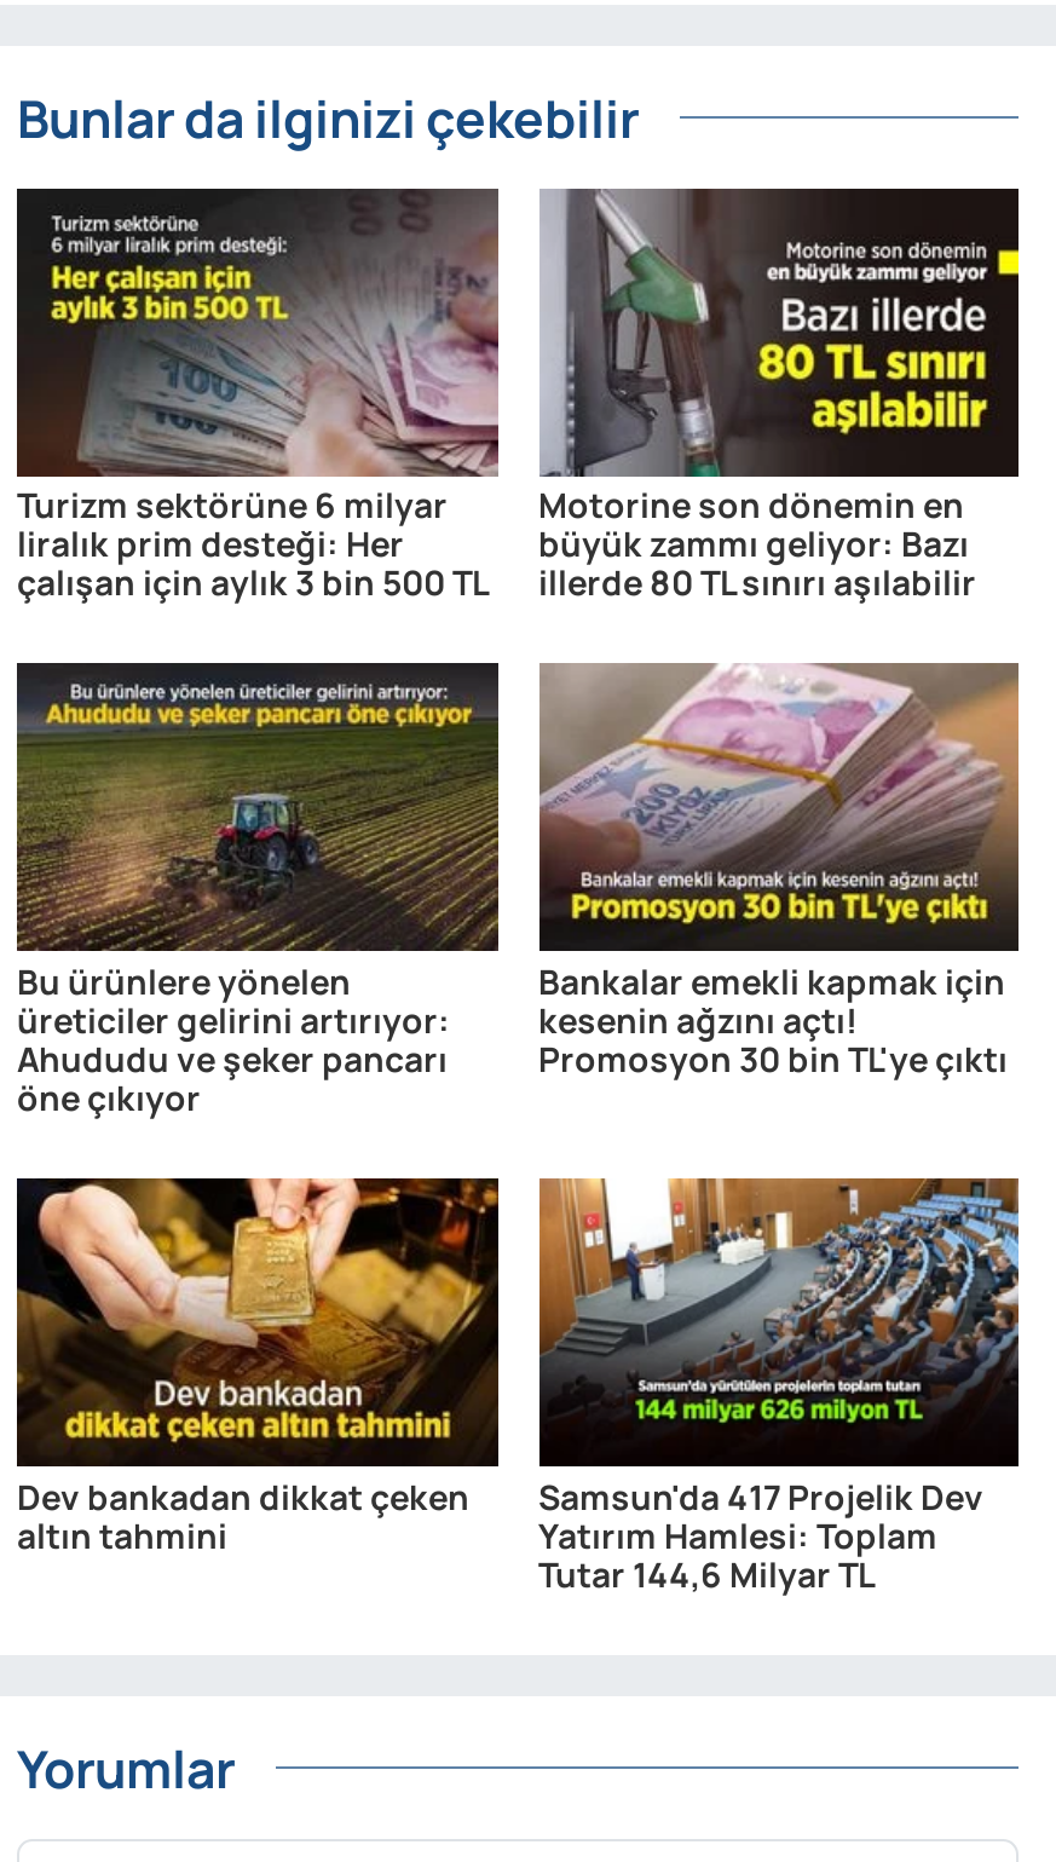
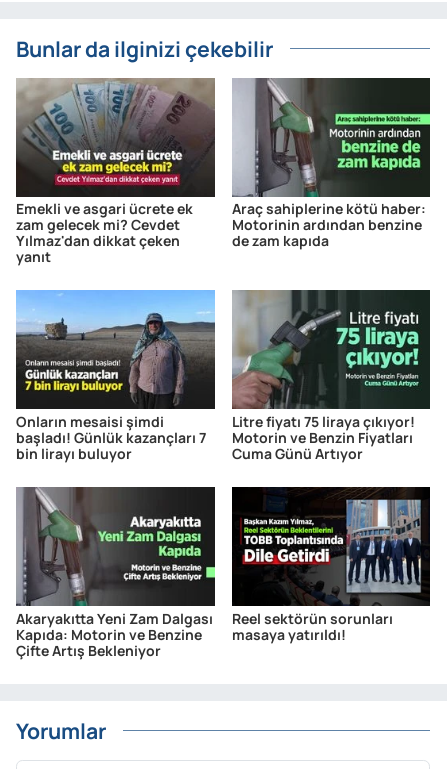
[17,186,501,605] [image] | Turizm sektörüne 6 milyar | liralık prim desteği: Her | çalışan için aylık 3 bin 500 TL -> [16,78,215,266] [image] | Emekli ve asgari ücrete ek | zam gelecek mi? Cevdet | Yılmaz'dan dikkat çeken | yanıt
[538,189,1021,605] [image] | Motorine son dönemin en | büyük zammı geliyor: Bazı | illerde 80 TL sınırı aşılabilir -> [231,78,431,250] [image] | Araç sahiplerine kötü haber: | Motorinin ardından benzine | de zam kapıda
[15,661,501,1120] [image] | Bu ürünlere yönelen | üreticiler gelirini artırıyor: | Ahududu ve şeker pancarı | öne çıkıyor -> [15,274,216,463] [image] | Onların mesaisi şimdi | başladı! Günlük kazançları 7 | bin lirayı buluyor
[537,661,1021,1081] [image] | Bankalar emekli kapmak için | kesenin ağzını açtı! | Promosyon 30 bin TL'ye çıktı -> [231,274,431,463] [image] | Litre fiyatı 75 liraya çıkıyor! | Motorin ve Benzin Fiyatları | Cuma Günü Artıyor
[17,1176,501,1557] [image] | Dev bankadan dikkat çeken | altın tahmini -> [16,486,216,660] [image] | Akaryakıtta Yeni Zam Dalgası | Kapıda: Motorin ve Benzine | Çifte Artış Bekleniyor
[537,1176,1021,1596] [image] | Samsun'da 417 Projelik Dev | Yatırım Hamlesi: Toplam | Tutar 144,6 Milyar TL -> [231,486,431,644] [image] | Reel sektörün sorunları | masaya yatırıldı!

